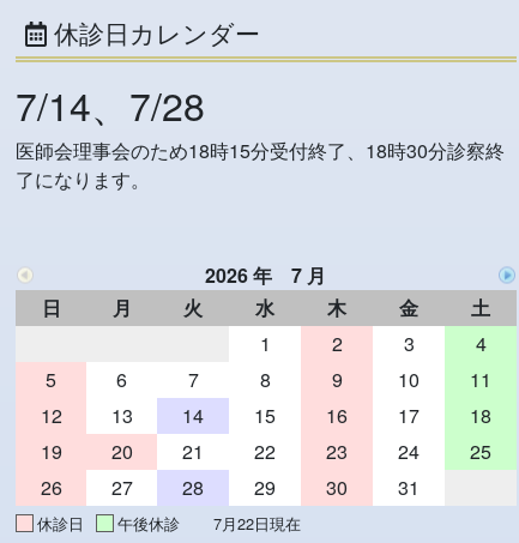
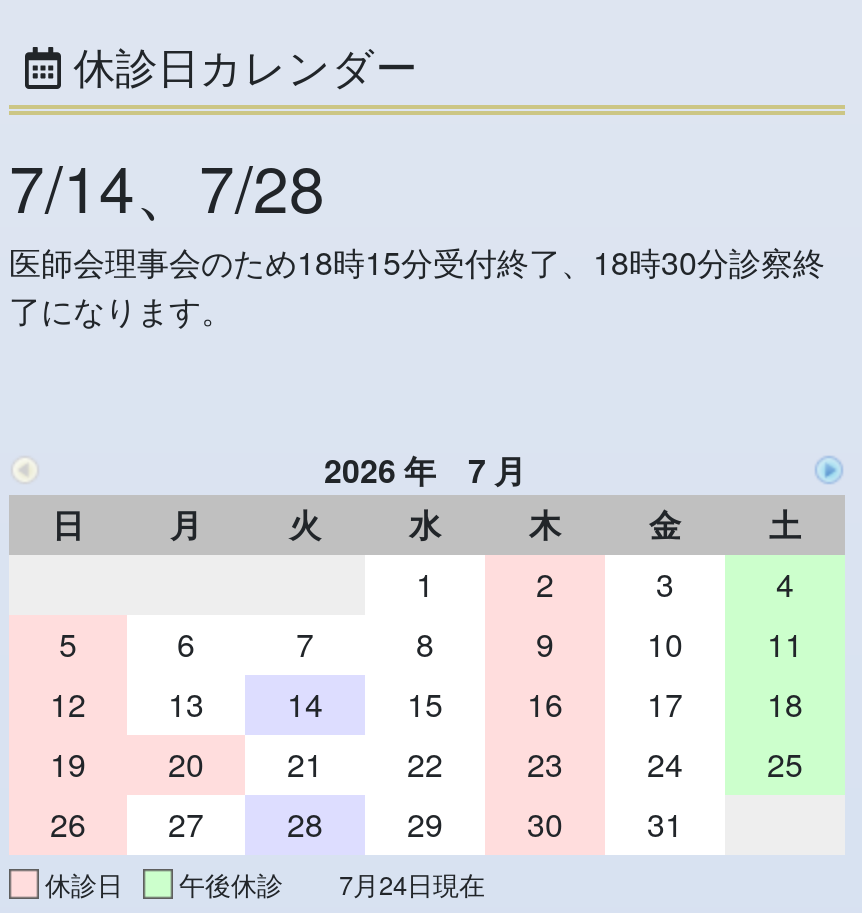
[37,512,301,535] 休診日 午後休診 7月22日現在 -> [45,865,485,903] 休診日 午後休診 7月24日現在

